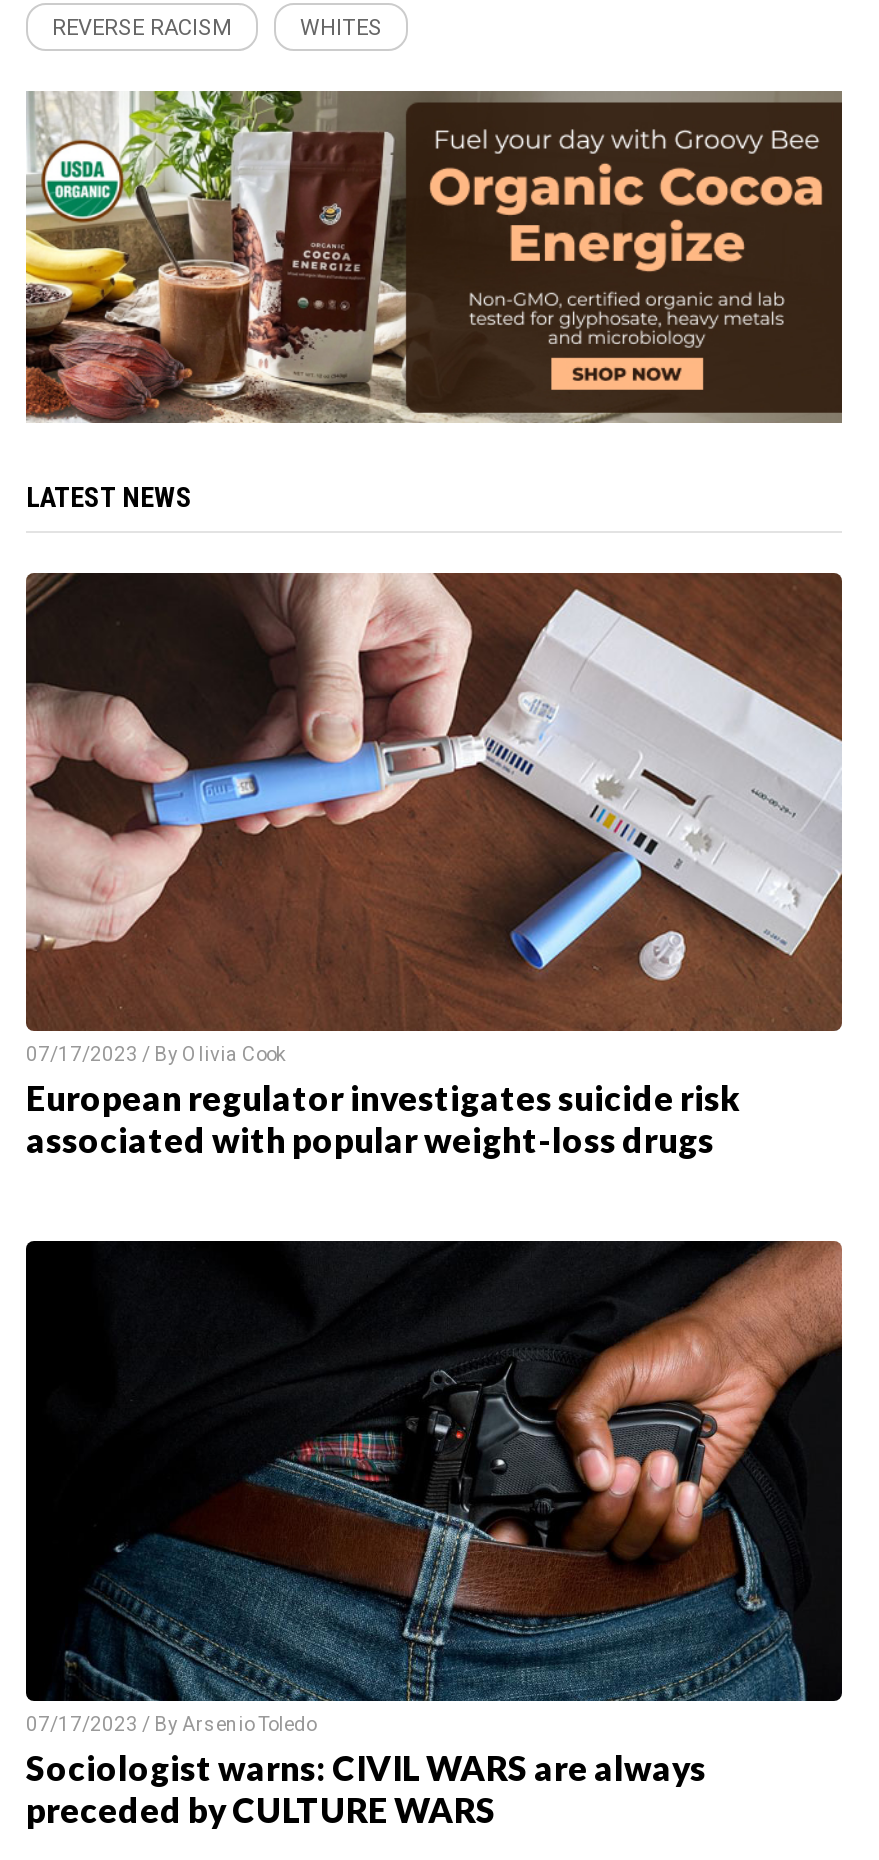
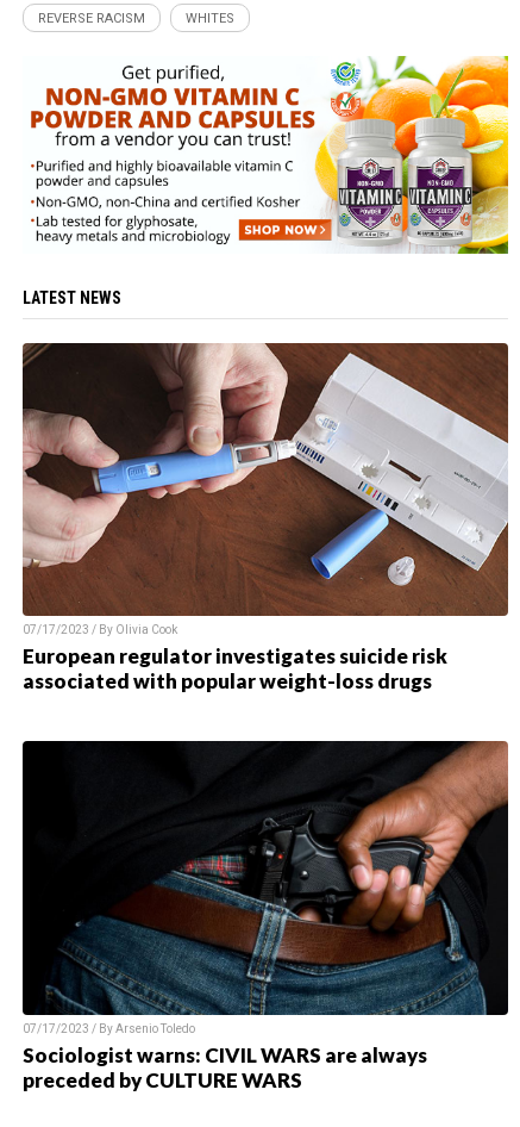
[24,89,844,425] [image] -> [23,56,509,255] [image]

